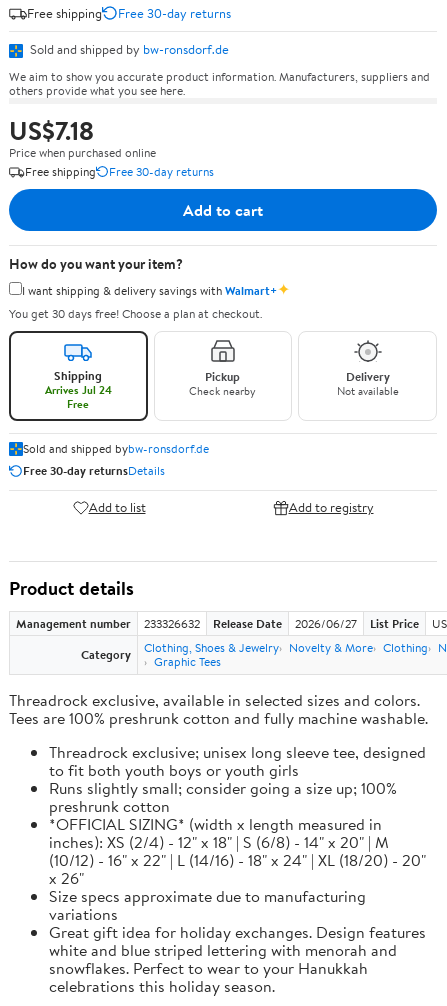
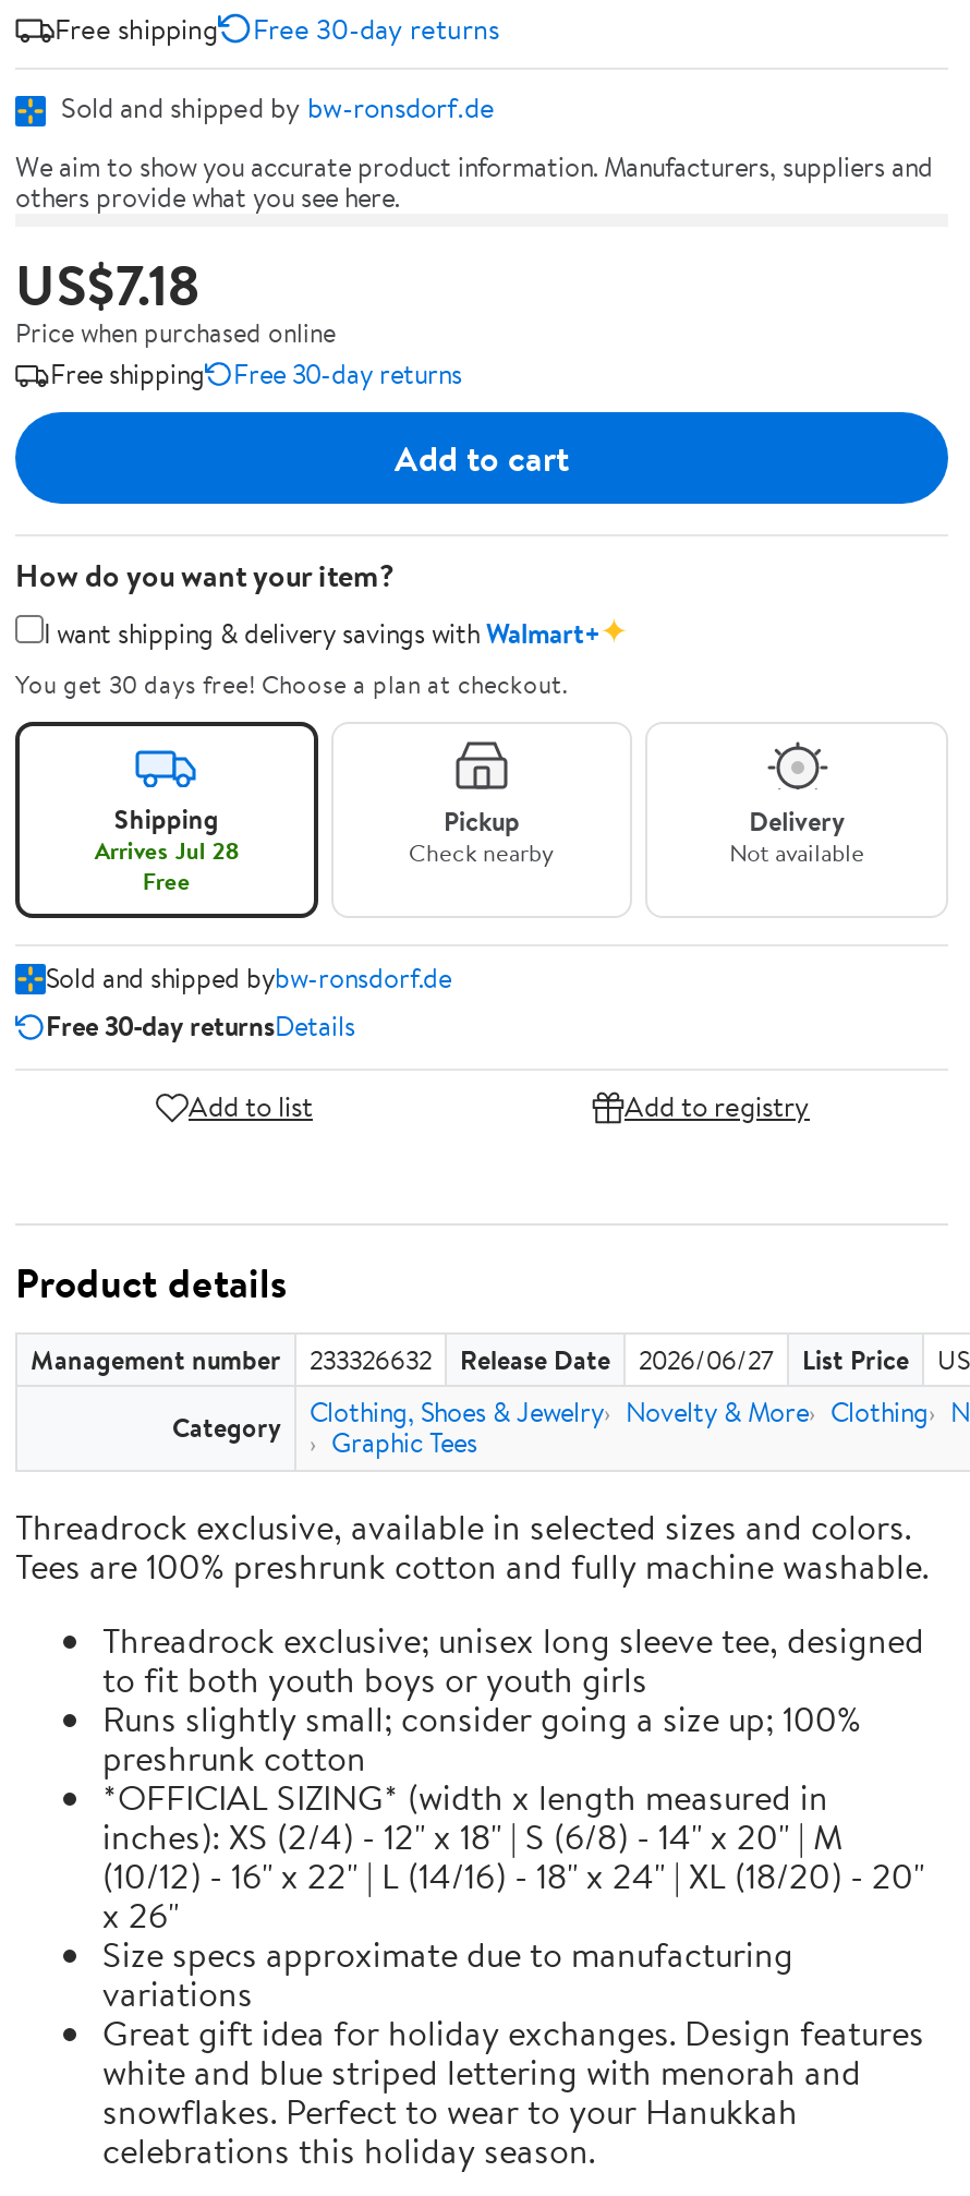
[45,382,112,398] Arrives Jul 24 -> [94,833,238,868] Arrives Jul 28

